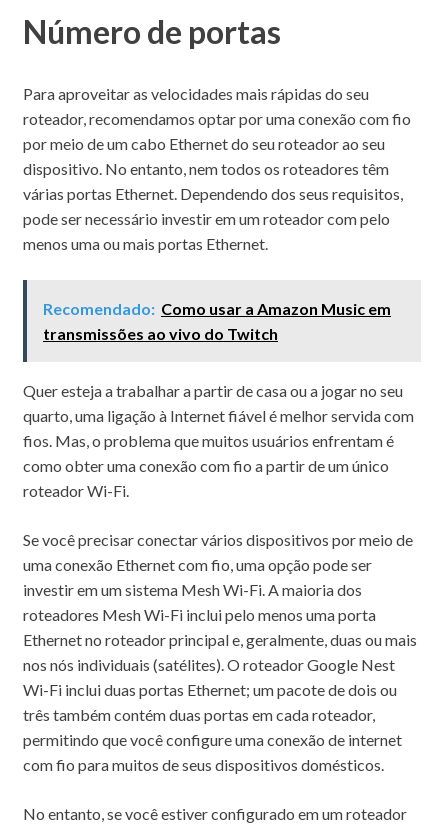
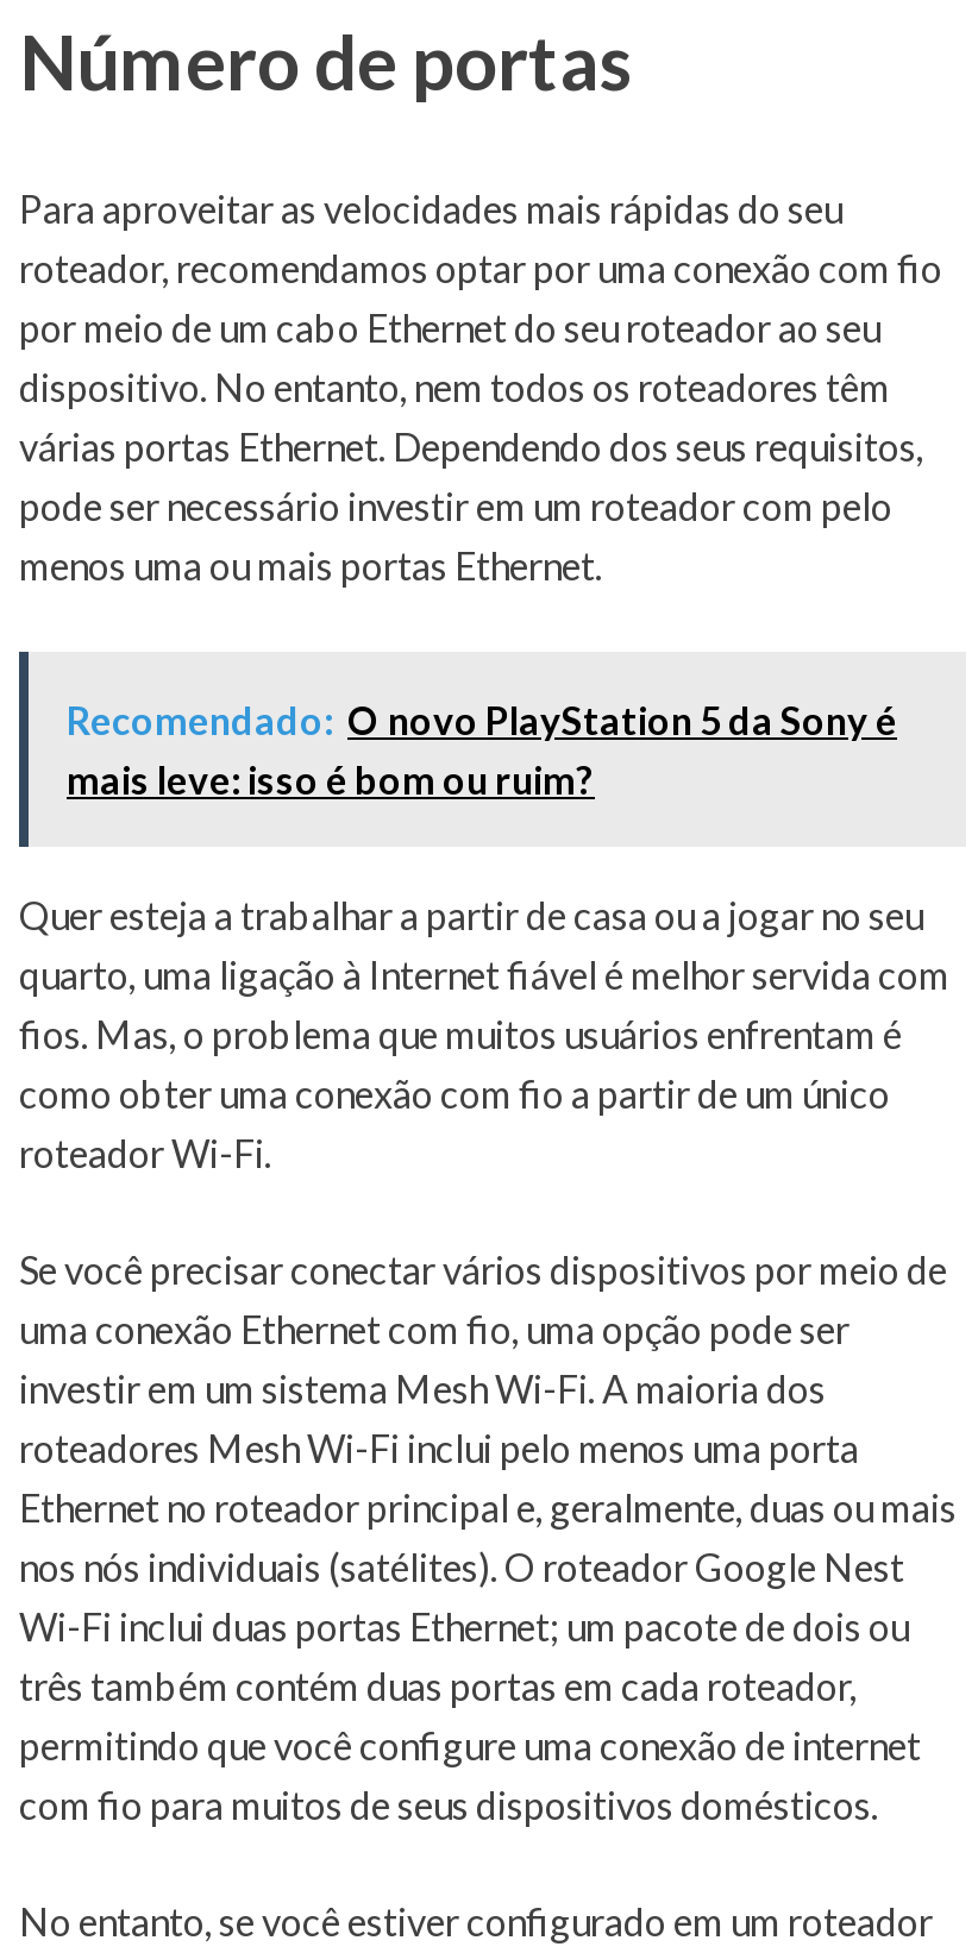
[43,299,391,343] Recomendado: Como usar a Amazon Music em | transmissões ao vivo do Twitch -> [67,697,897,802] Recomendado: O novo PlayStation 5 da Sony é | mais leve: isso é bom ou ruim?

